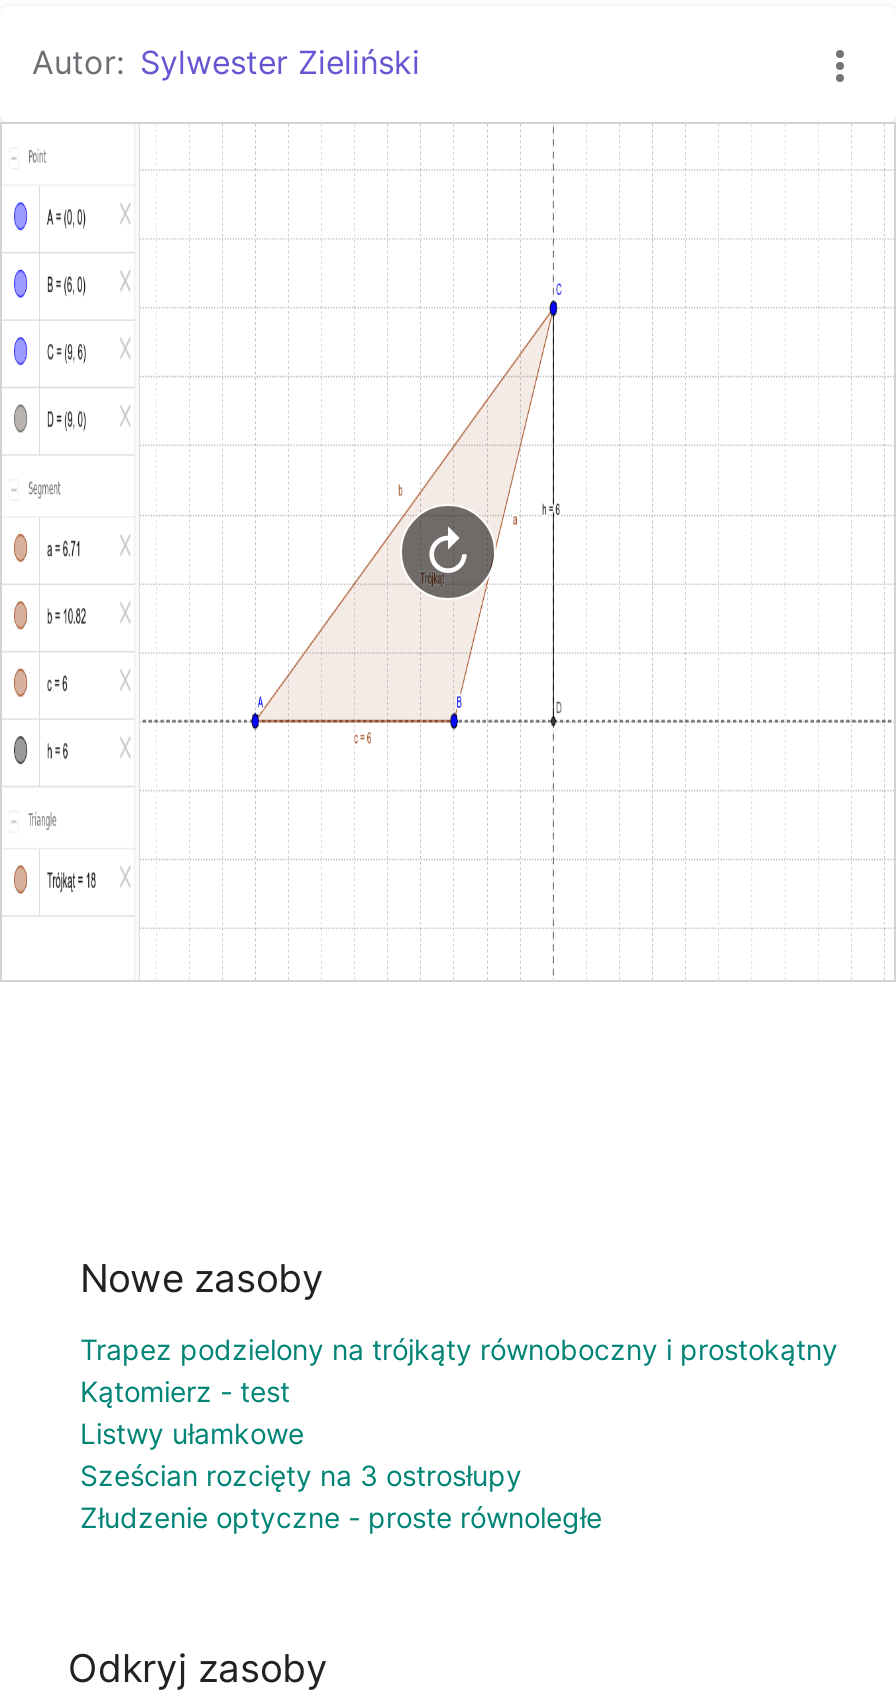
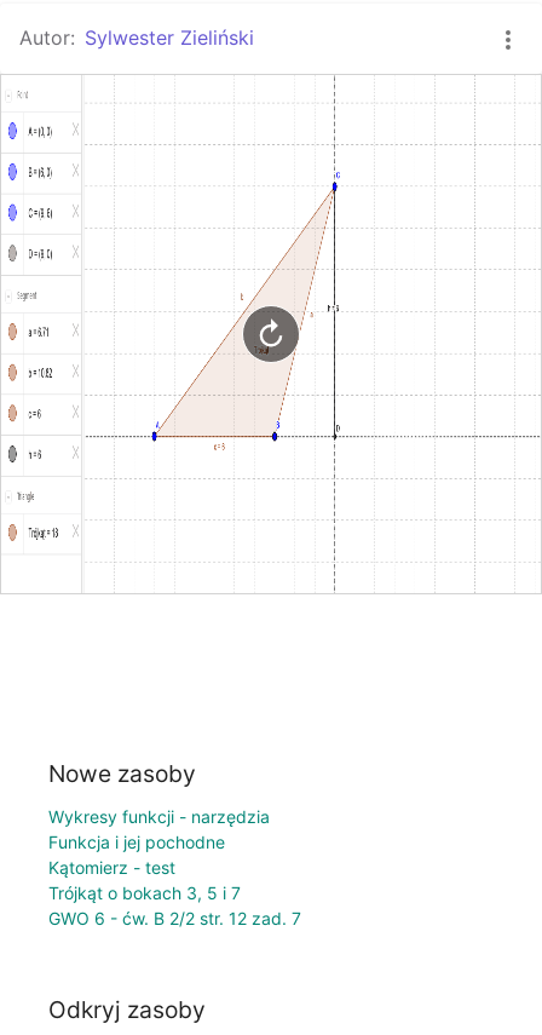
[80,1332,838,1366] Trapez podzielony na trójkąty równoboczny i prostokątny -> [48,806,270,852] Wykresy funkcji - narzędzia | Funkcja i jej pochodne
moved [80,1374,290,1408] -> [48,857,175,877]: Kątomierz - test
[80,1416,602,1534] Listwy ułamkowe | Sześcian rozcięty na 3 ostrosłupy | Złudzenie optyczne - proste równoległe -> [48,882,301,928] Trójkąt o bokach 3, 5 i 7 | GWO 6 - ćw. B 2/2 str. 12 zad. 7

